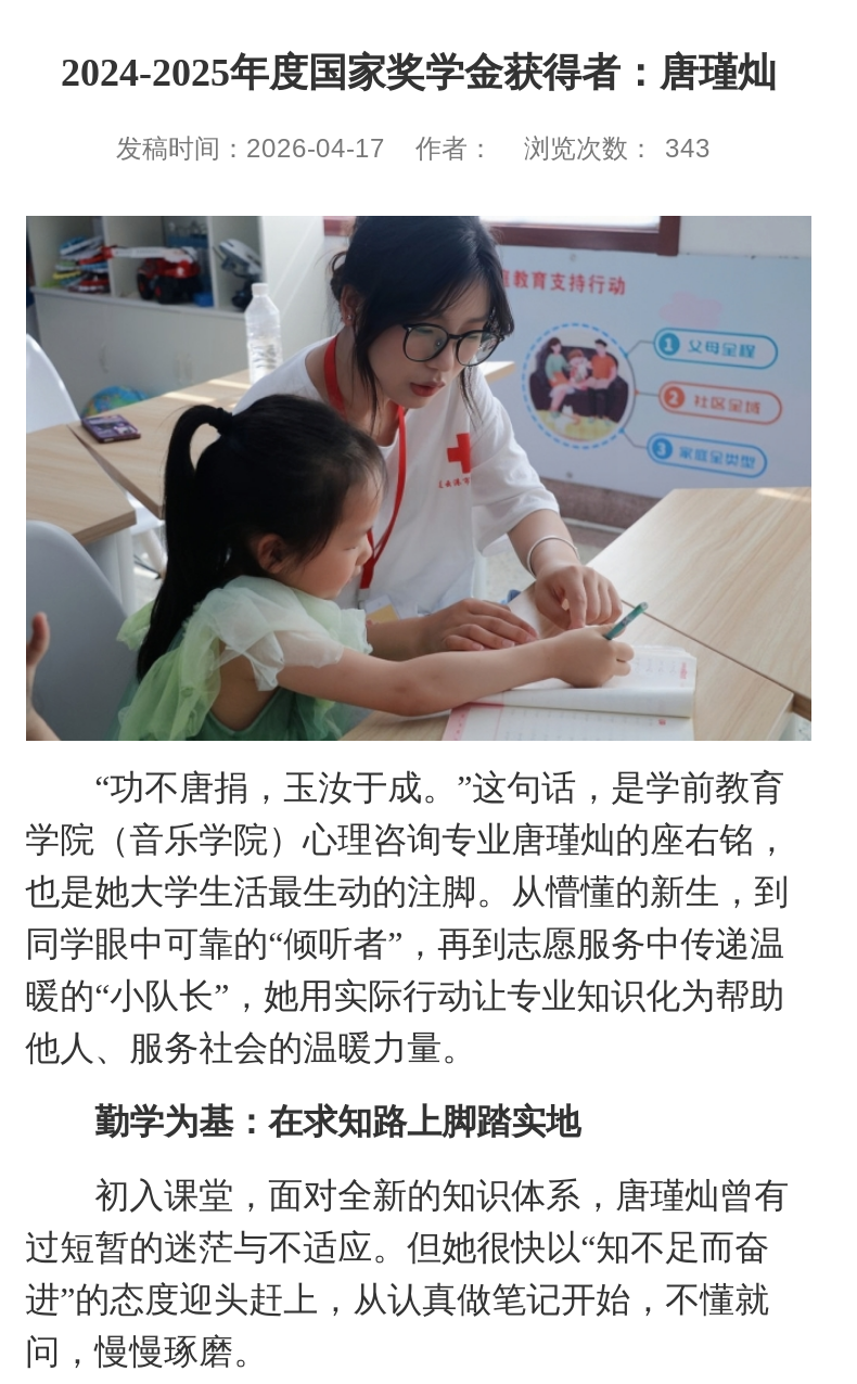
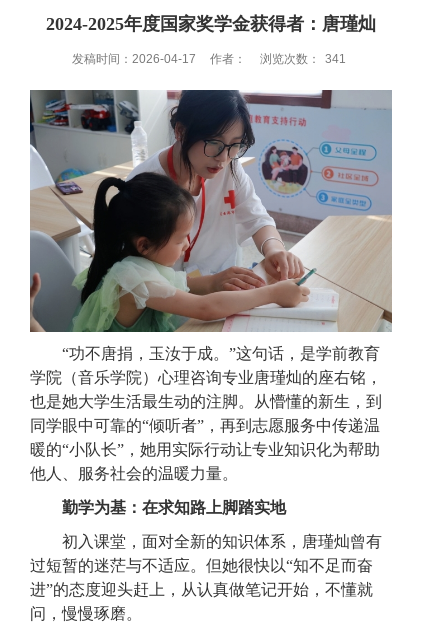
[116,133,711,164] 发稿时间：2026-04-17 作者： 浏览次数： 343 -> [71,52,345,66] 发稿时间：2026-04-17 作者： 浏览次数： 341

